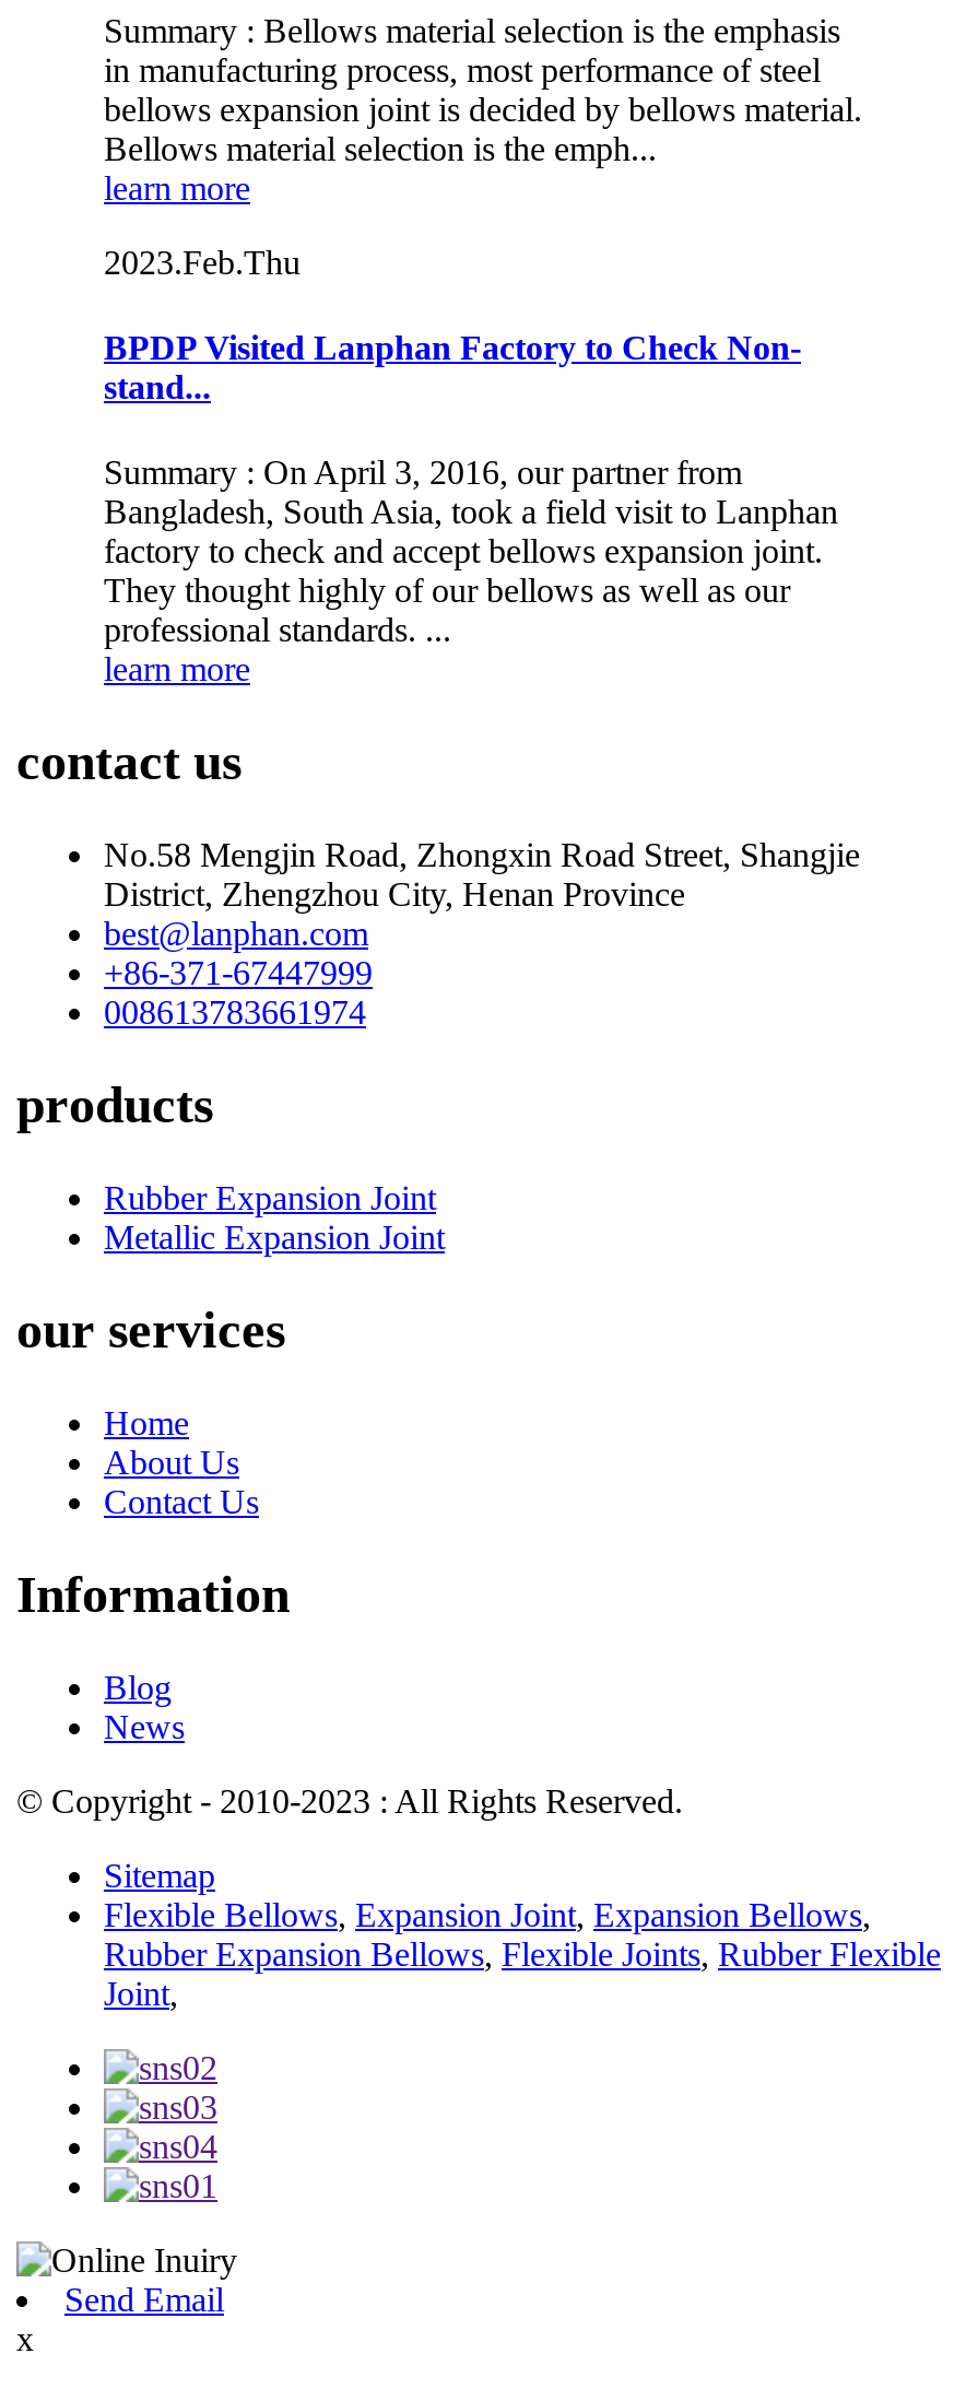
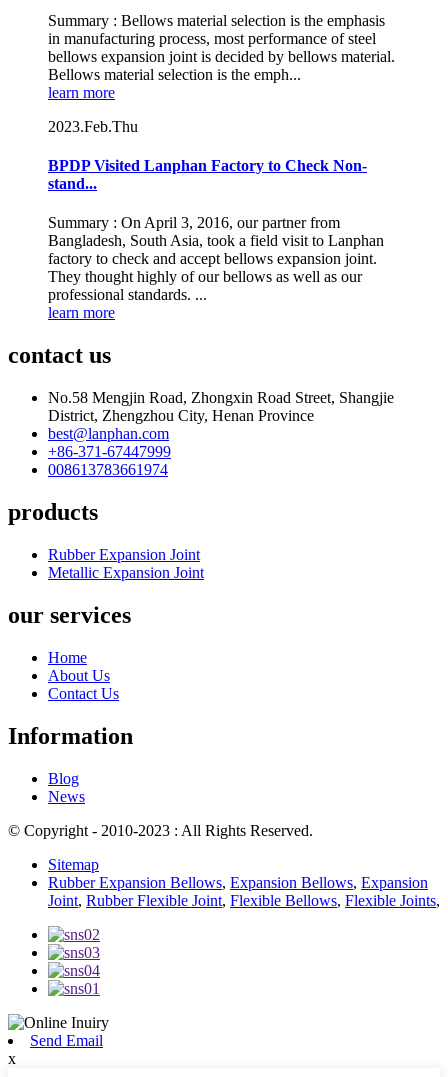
[104,1895,941,2011] Flexible Bellows, Expansion Joint, Expansion Bellows, | Rubber Expansion Bellows, Flexible Joints, Rubber Flexible | Joint, -> [48,874,440,909] Rubber Expansion Bellows, Expansion Bellows, Expansion | Joint, Rubber Flexible Joint, Flexible Bellows, Flexible Joints,

